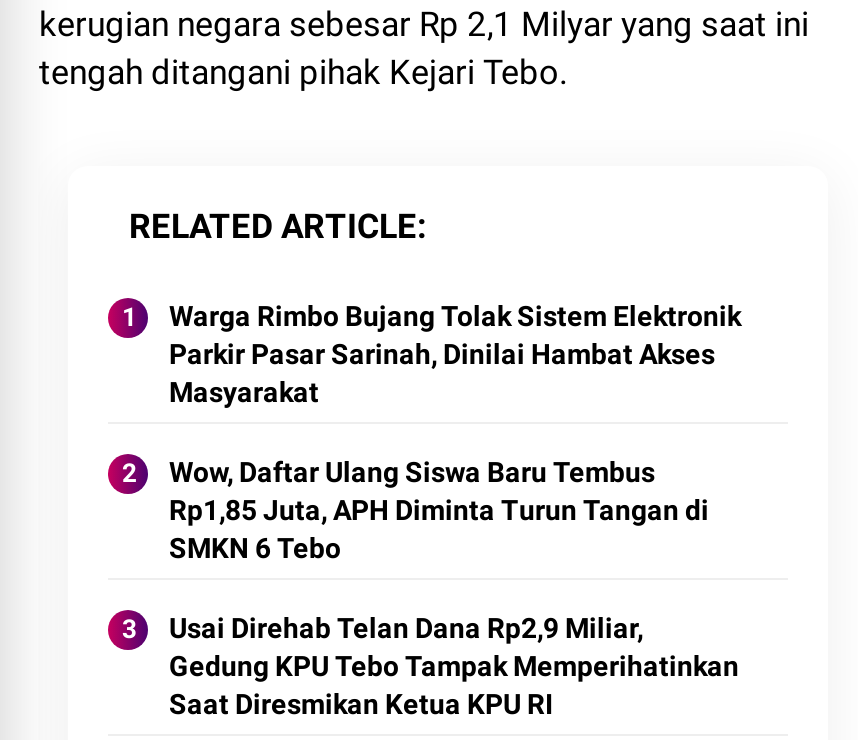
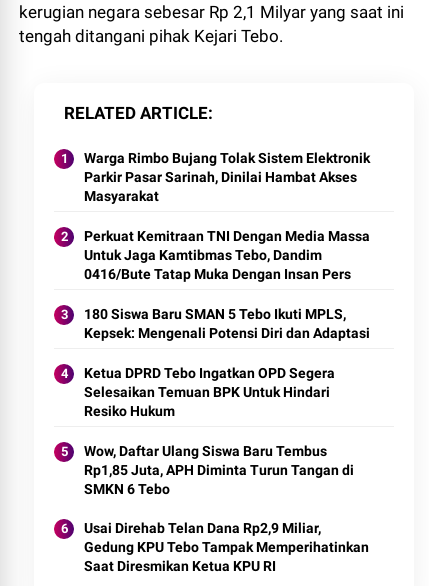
none -> [84,228,370,419] Perkuat Kemitraan TNI Dengan Media Massa | Untuk Jaga Kamtibmas Tebo, Dandim | 0416/Bute Tatap Muka Dengan Insan Pers | 180 Siswa Baru SMAN 5 Tebo Ikuti MPLS, | Kepsek: Mengenali Potensi Diri dan Adaptasi | Ketua DPRD Tebo Ingatkan OPD Segera | Selesaikan Temuan BPK Untuk Hindari | Resiko Hukum

